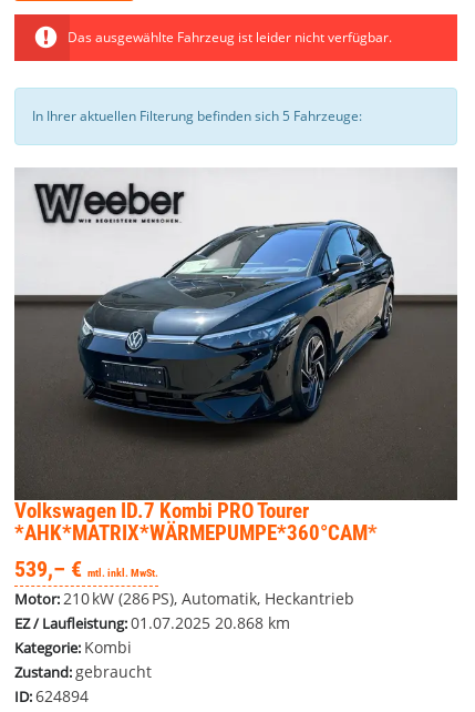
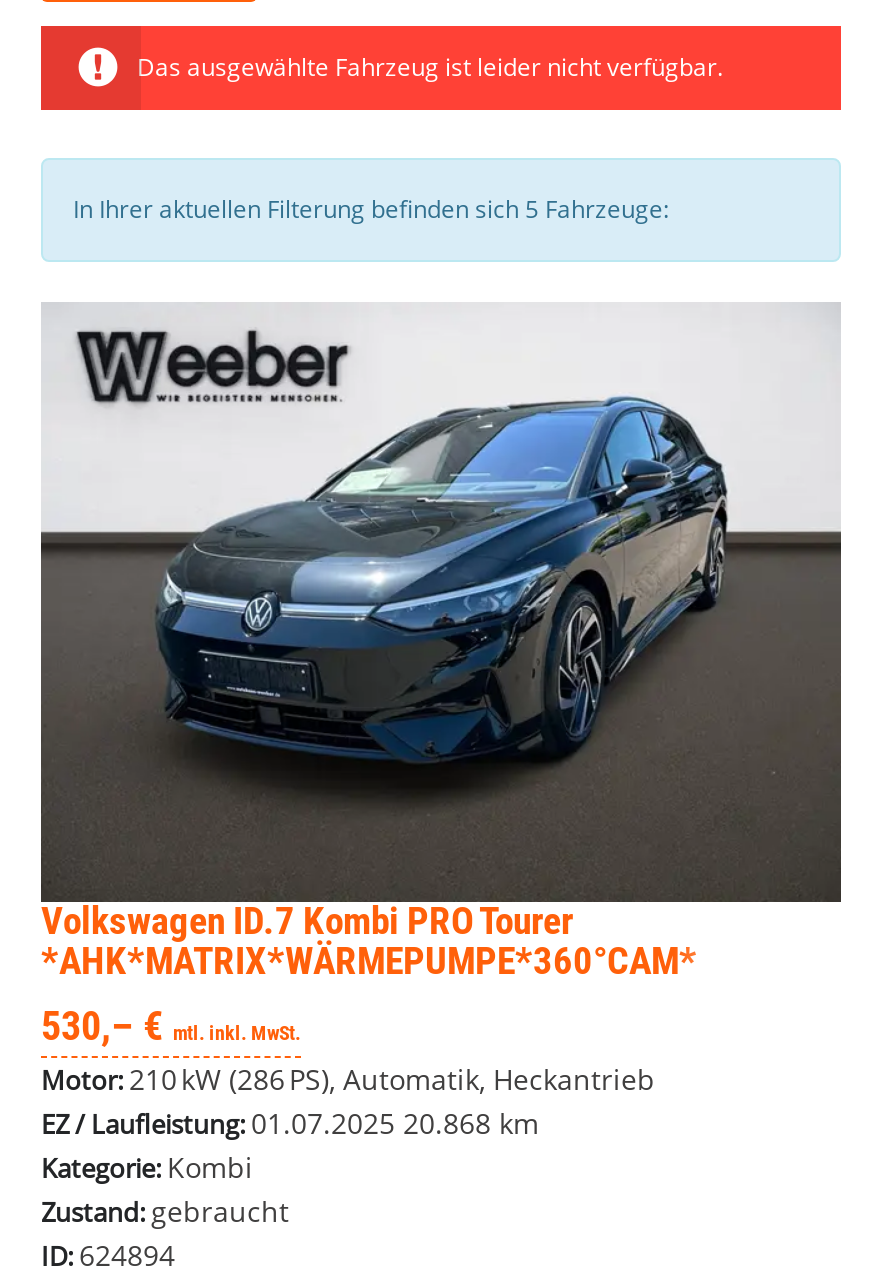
[14,555,158,582] 539,– € mtl. inkl. MwSt. -> [41,1002,301,1050] 530,– € mtl. inkl. MwSt.

